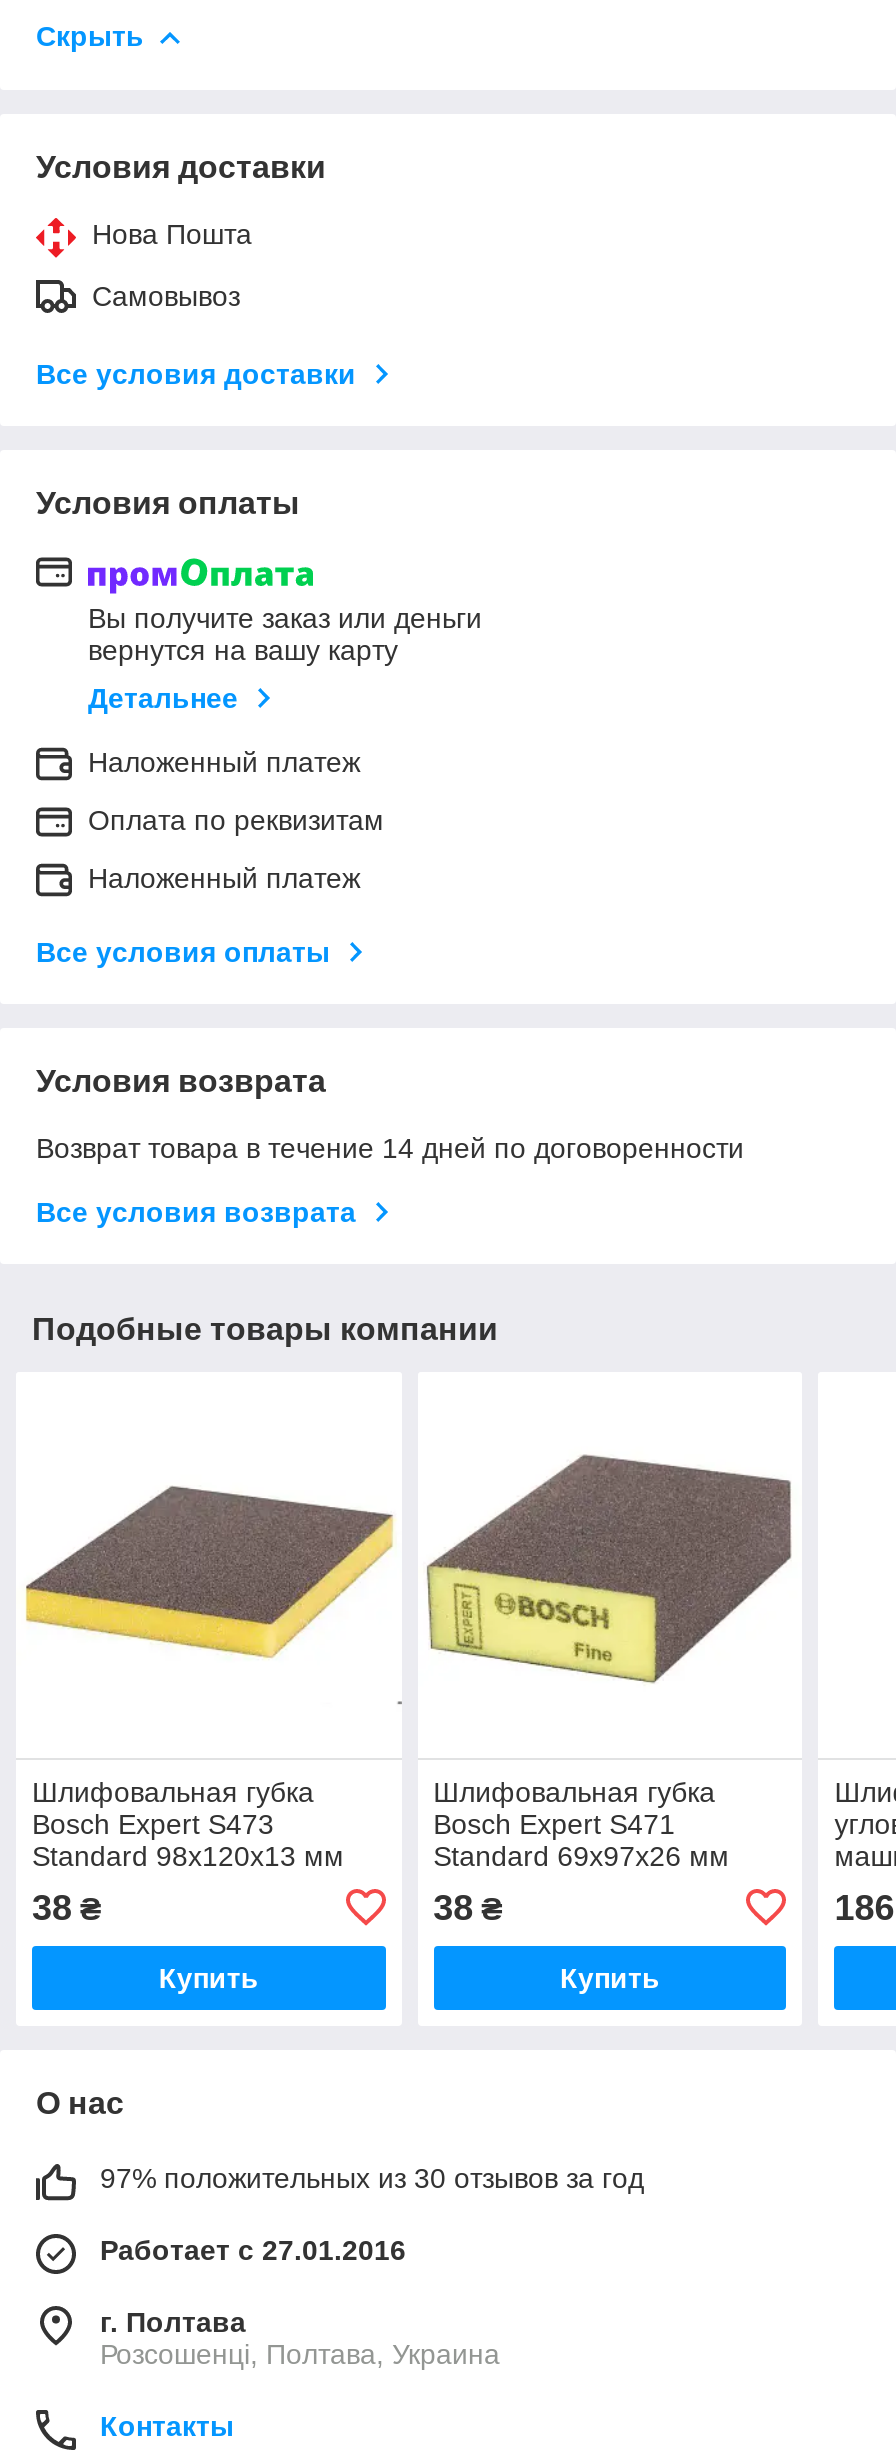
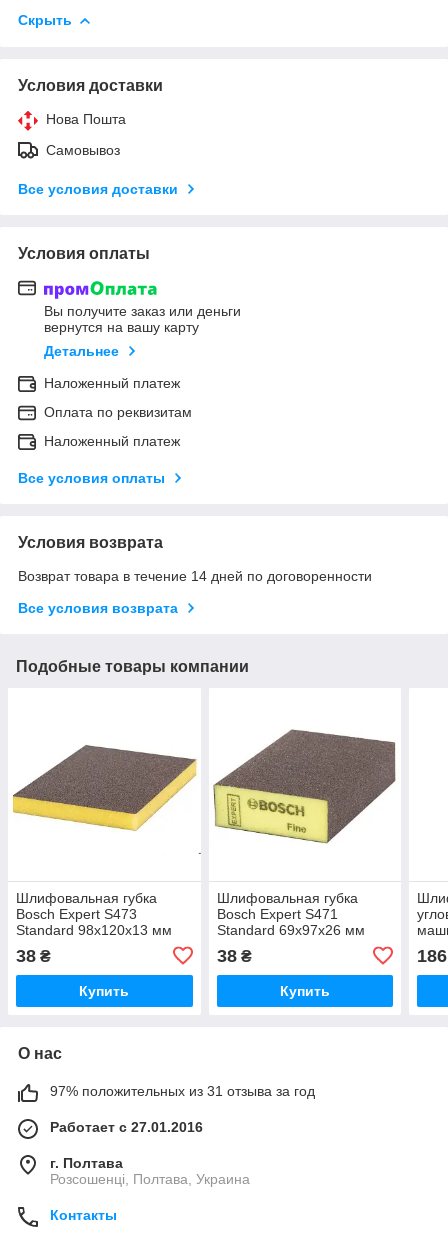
[100,2162,644,2194] 97% положительных из 30 отзывов за год -> [50,1083,315,1099] 97% положительных из 31 отзыва за год

